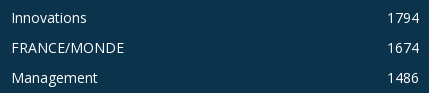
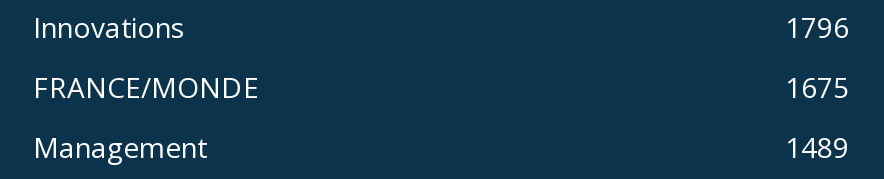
[387,8,419,27] 1794 -> [785,9,849,47] 1796
[387,38,419,57] 1674 -> [785,69,849,107] 1675
[387,68,419,87] 1486 -> [785,129,849,167] 1489

